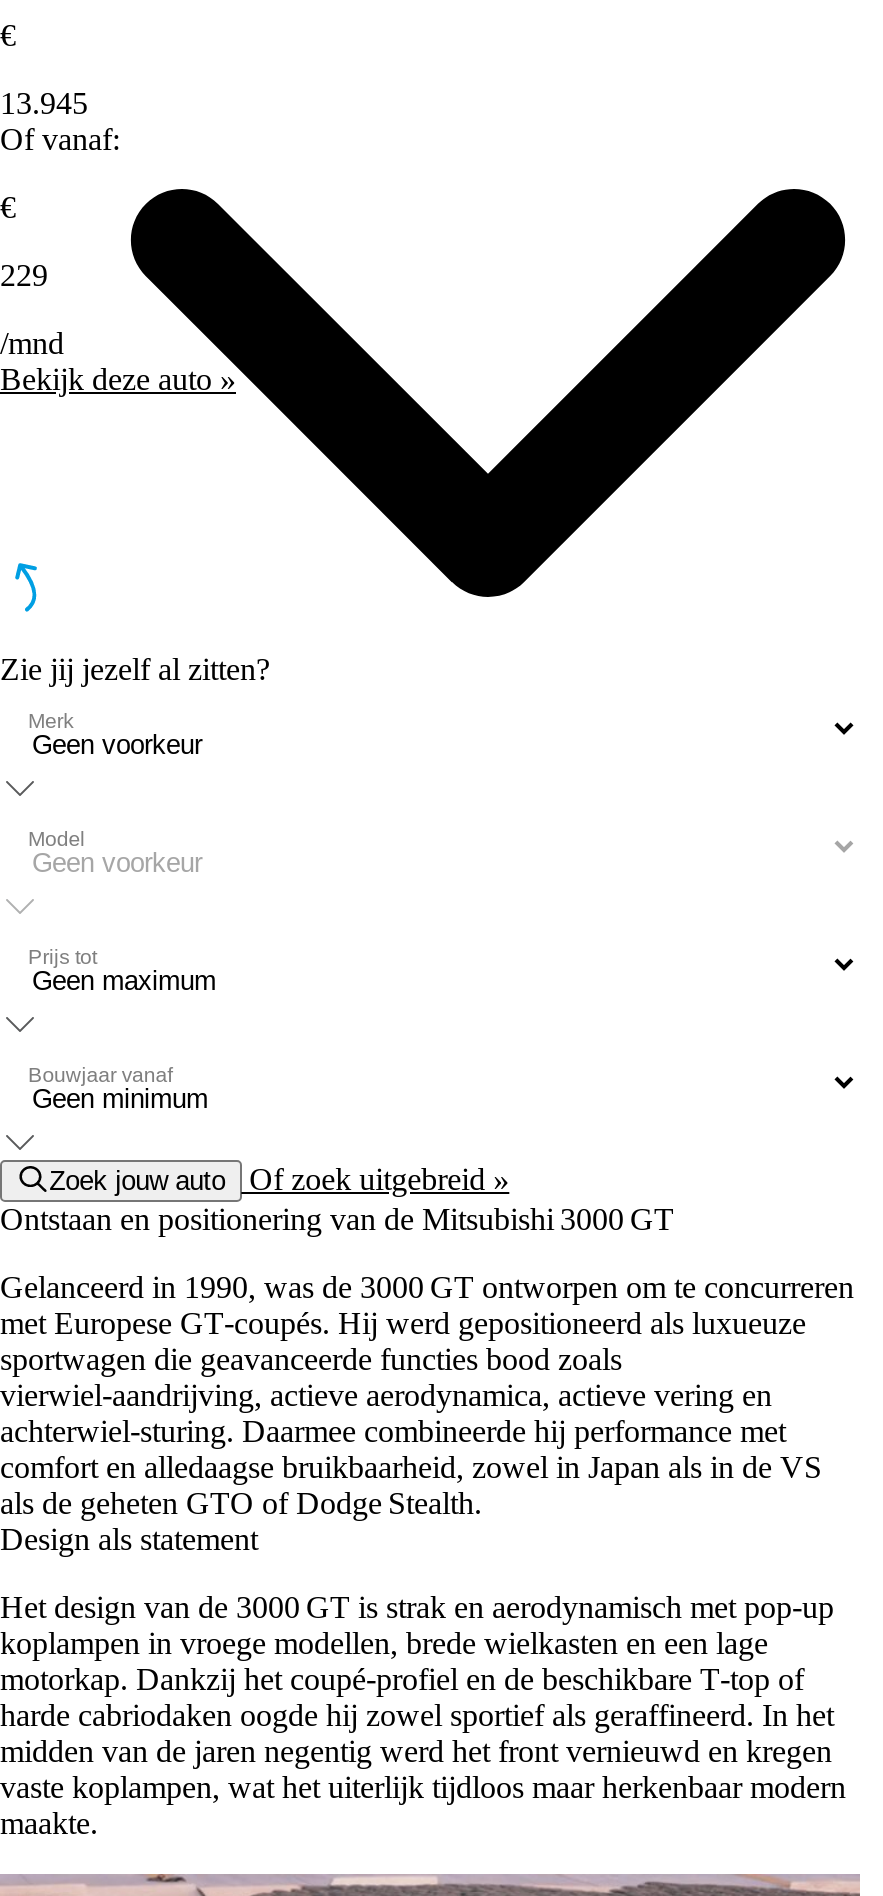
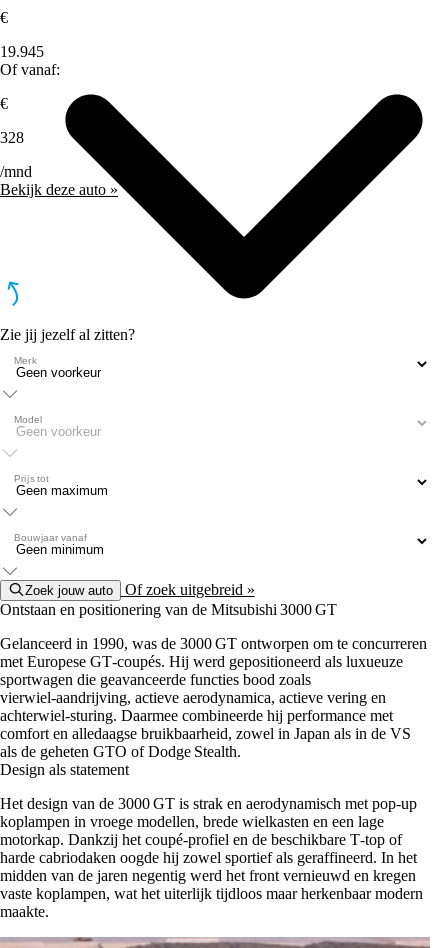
[0,86,88,120] 13.945 -> [0,43,44,60] 19.945
[0,258,48,292] 229 -> [0,129,24,146] 328

